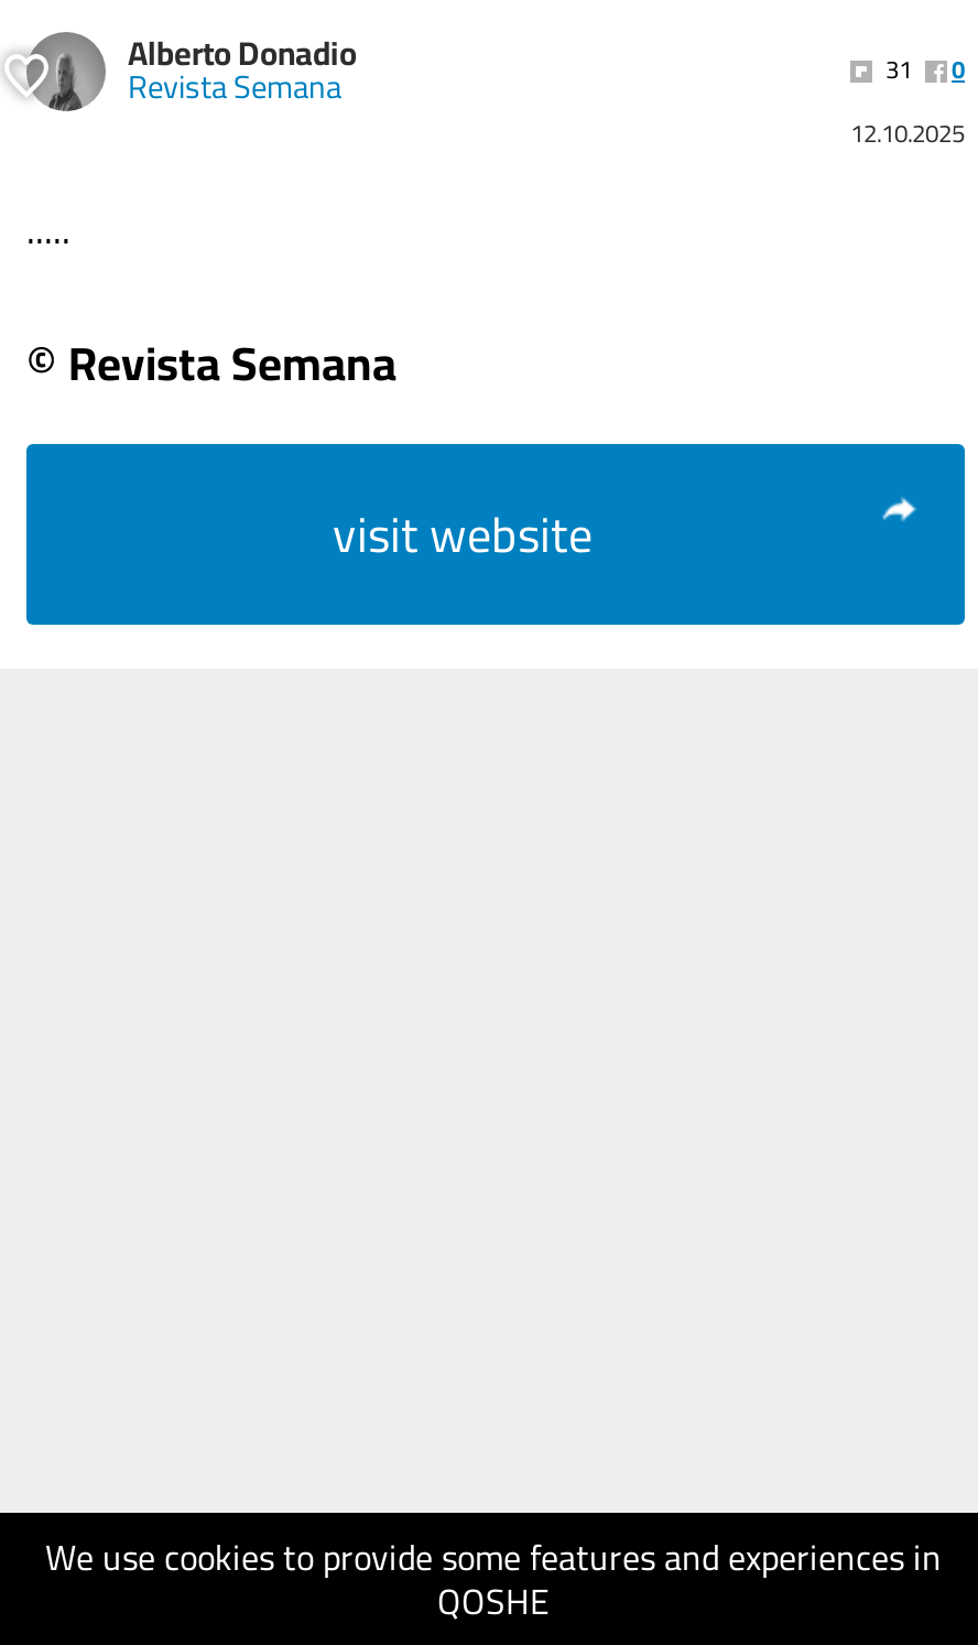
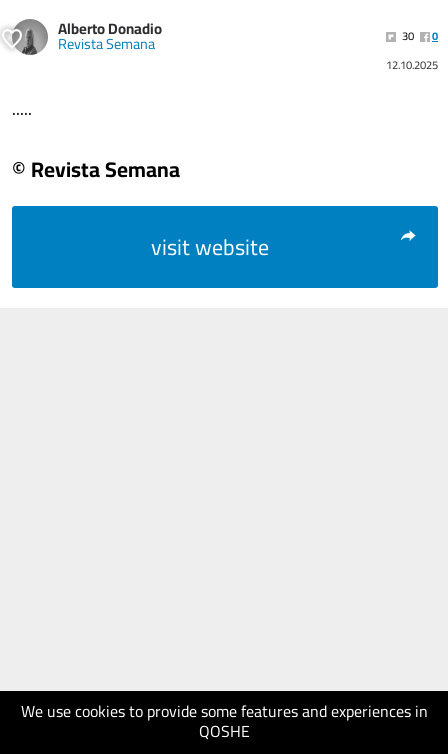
[885,45,965,91] 31 0 -> [402,25,438,46] 30 0

